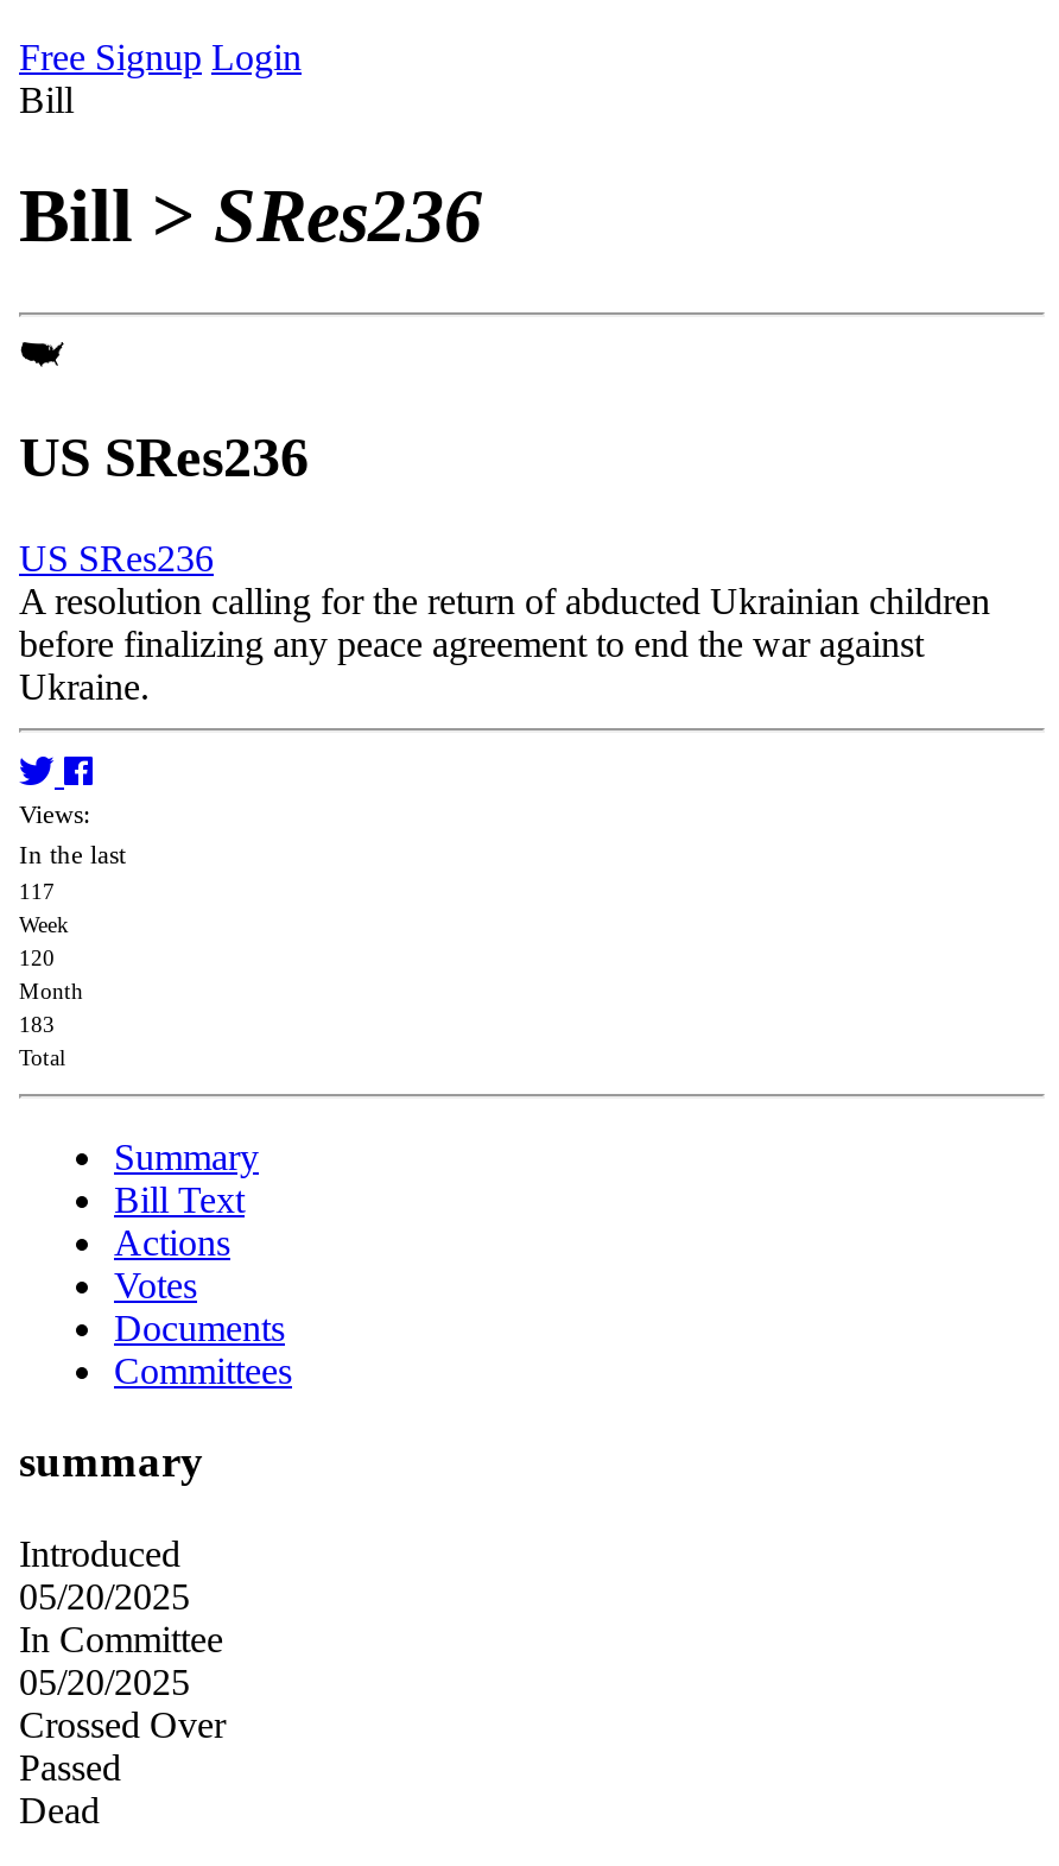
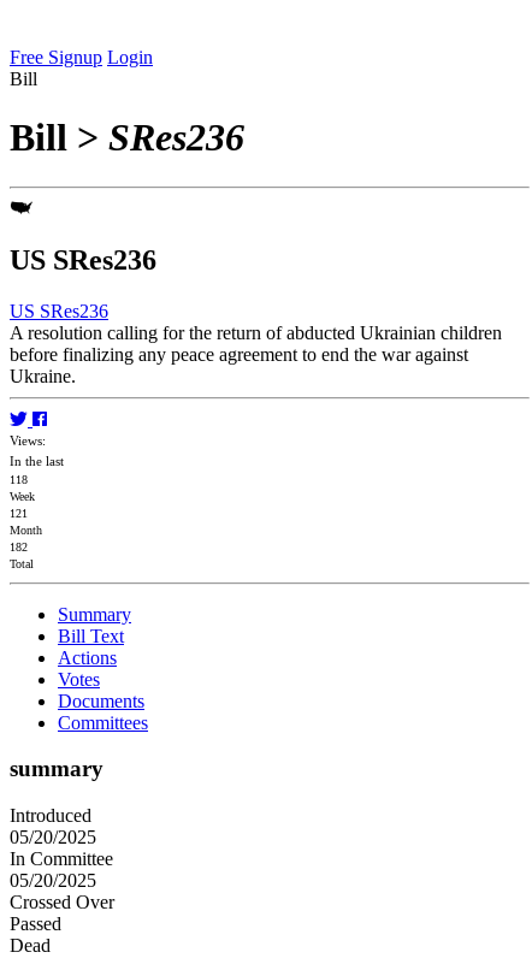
[19,877,55,903] 117 -> [10,472,28,486] 118
[19,943,55,969] 120 -> [10,506,28,519] 121
[19,1010,55,1036] 183 -> [10,540,28,553] 182

